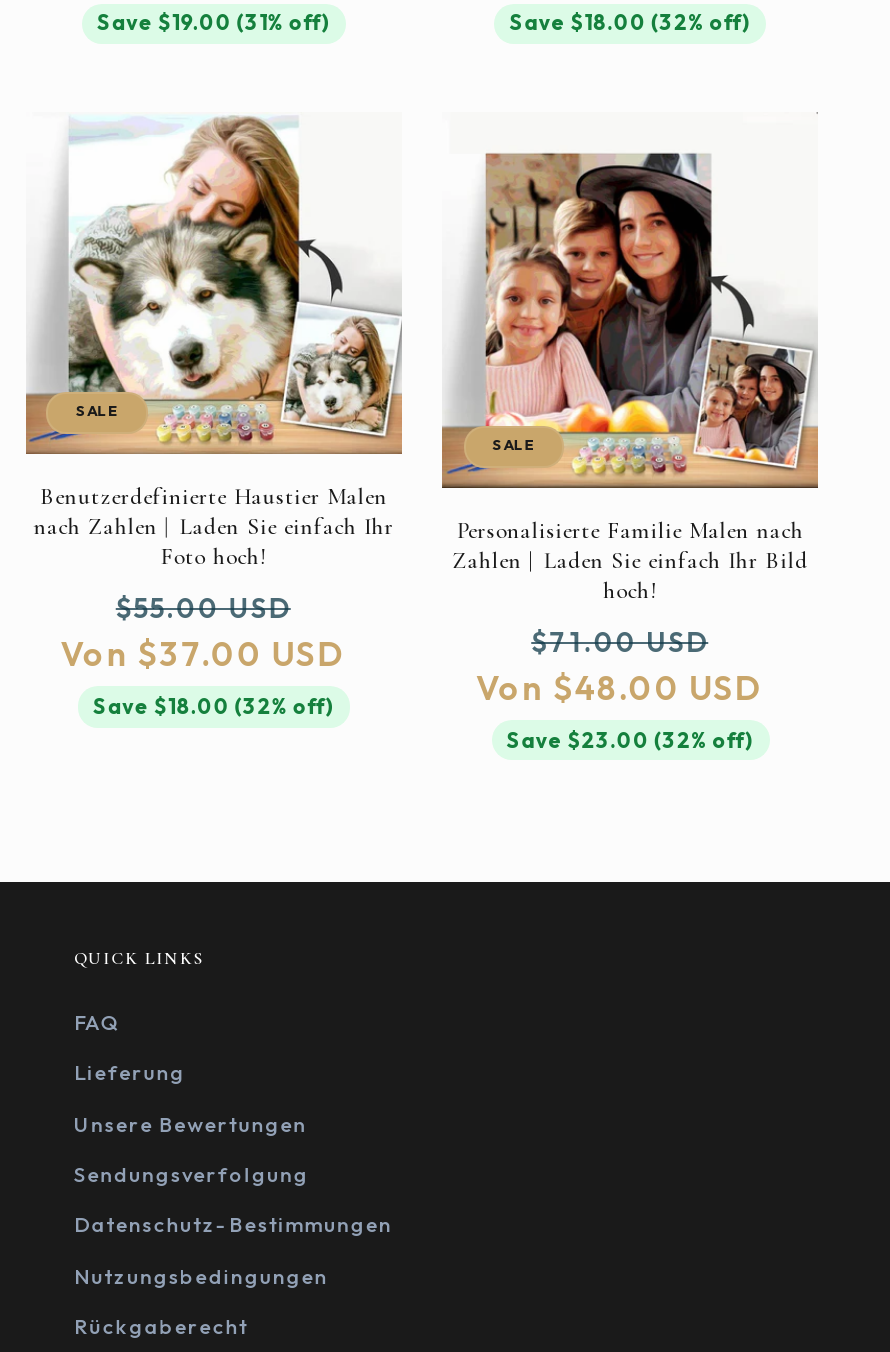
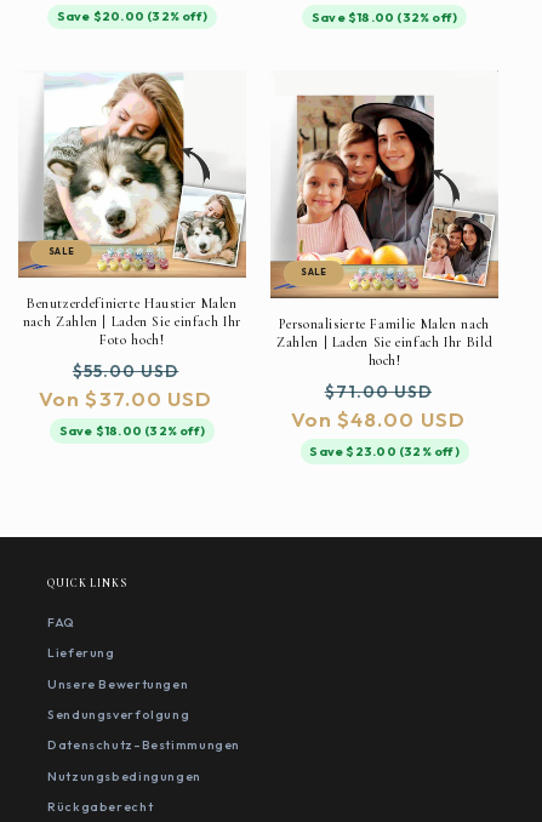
[97,9,330,37] Save $19.00 (31% off) -> [57,8,207,25] Save $20.00 (32% off)

